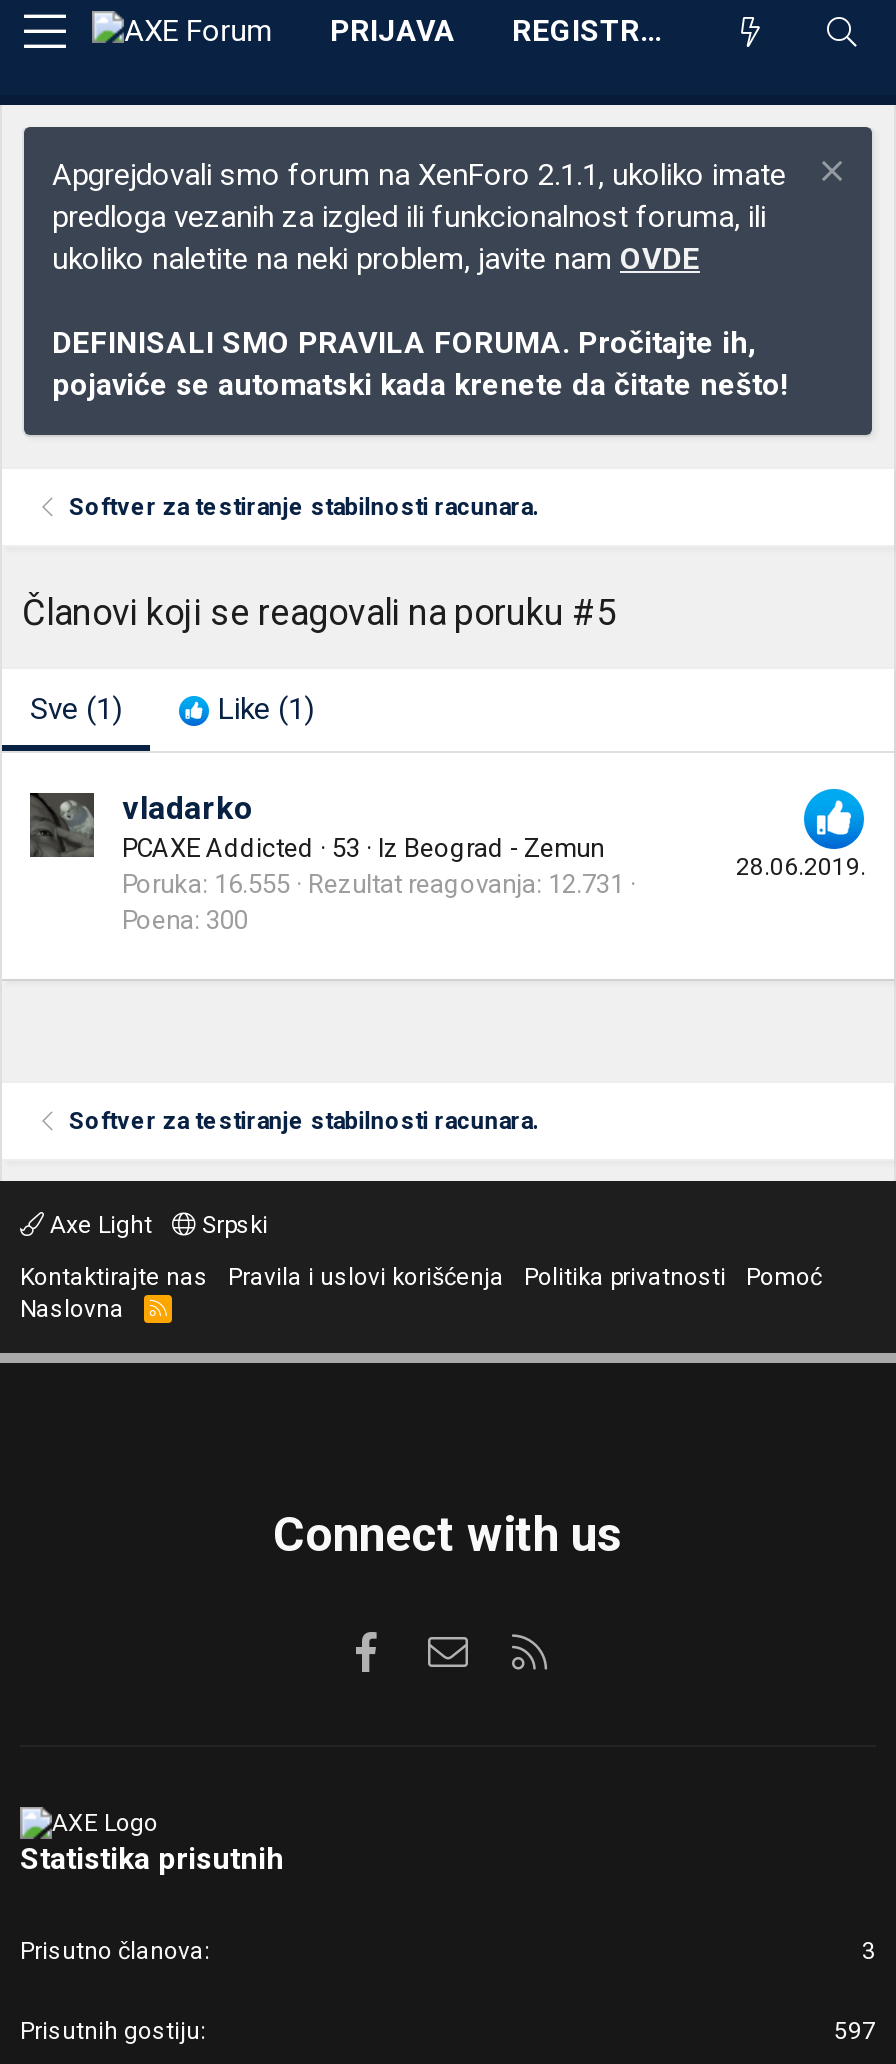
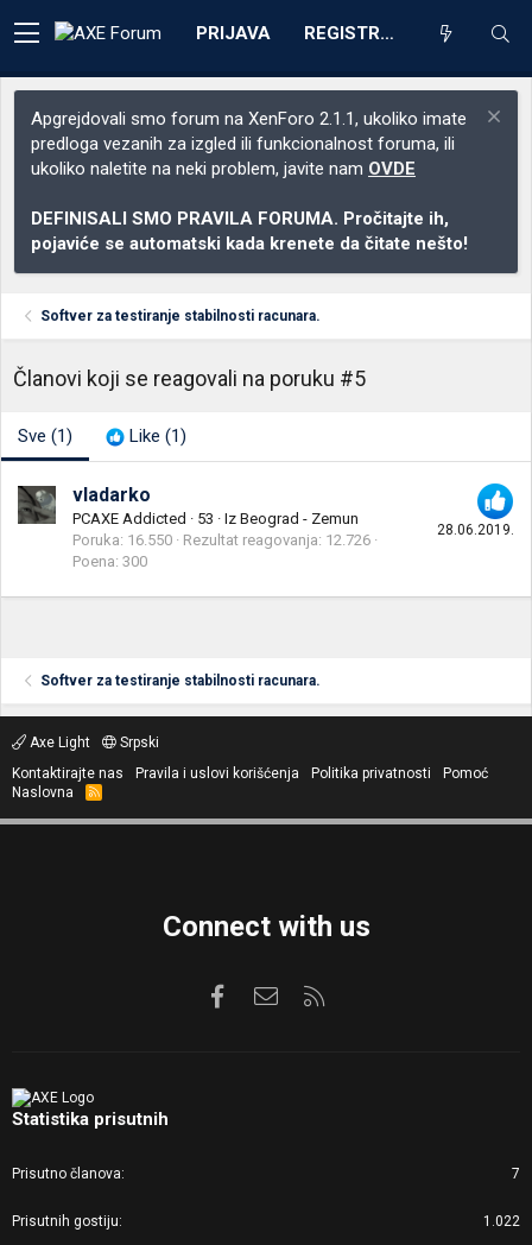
[122,870,624,900] Poruka 16.555 Rezultat reagovanja 12.731 -> [72,531,370,549] Poruka 16.550 Rezultat reagovanja 12.726
[862,1937,876,1965] 3 -> [512,1165,520,1182] 7
[834,2017,876,2045] 597 -> [483,1213,520,1230] 1.022

